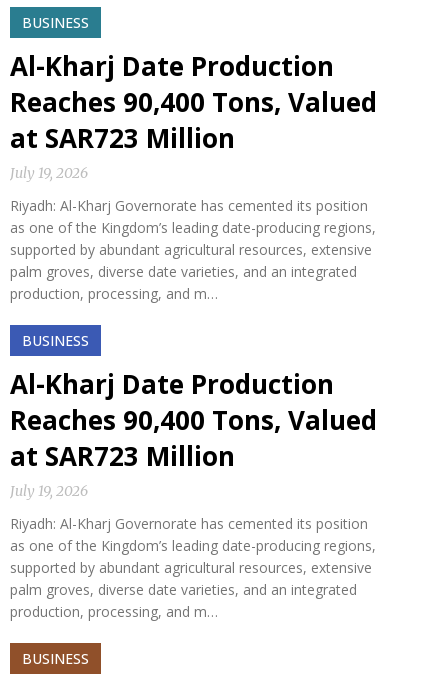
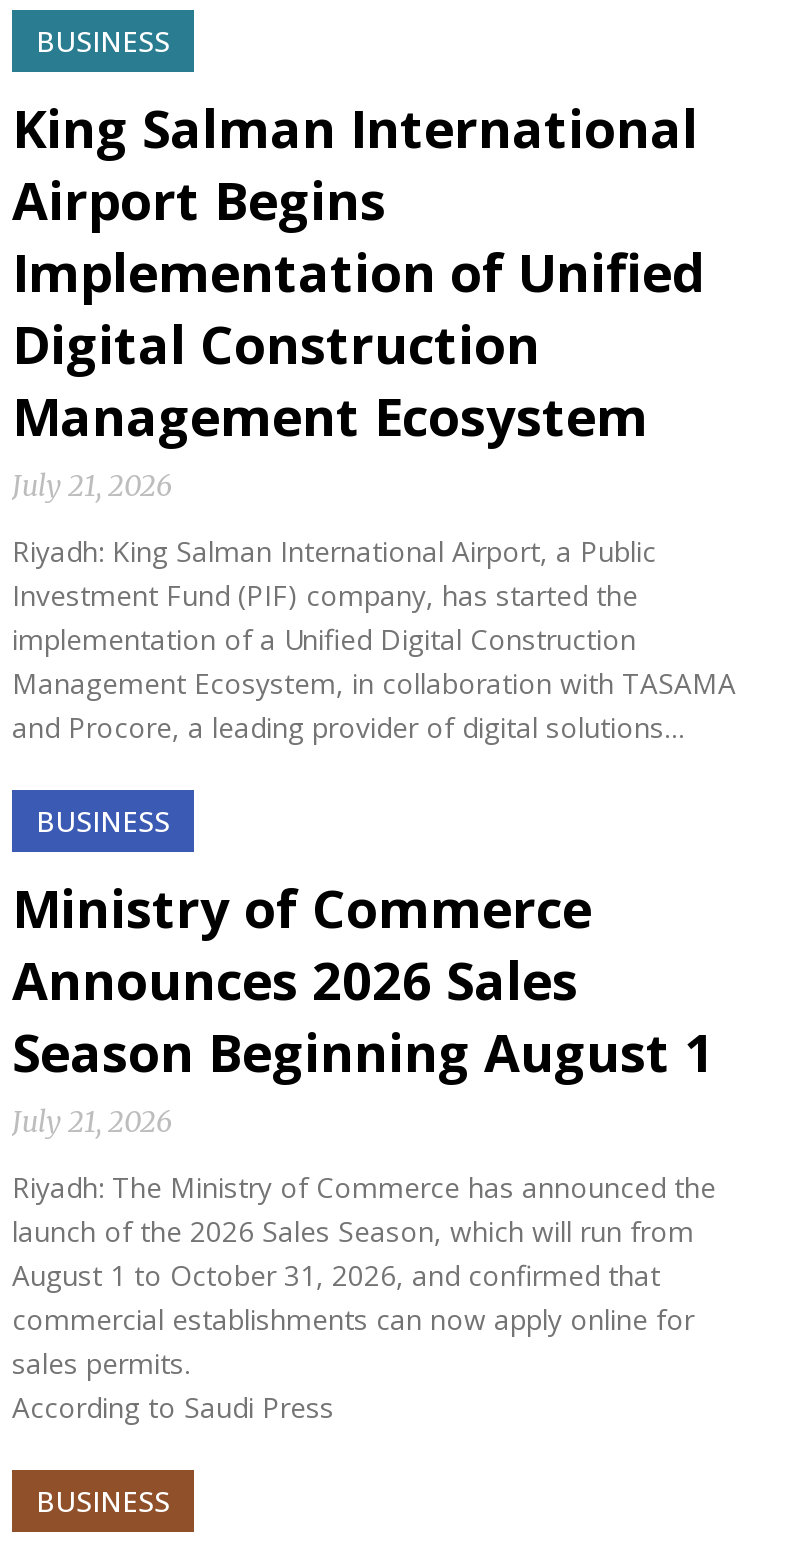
[10,48,377,182] Al-Kharj Date Production | Reaches 90,400 Tons, Valued | at SAR723 Million | July 19, 2026 -> [12,92,704,504] King Salman International | Airport Begins | Implementation of Unified | Digital Construction | Management Ecosystem | July 21, 2026
[10,196,376,303] Riyadh: Al-Kharj Governorate has cemented its position | as one of the Kingdom’s leading date-producing regions, | supported by abundant agricultural resources, extensive | palm groves, diverse date varieties, and an integrated | production, processing, and m… -> [12,532,736,746] Riyadh: King Salman International Airport, a Public | Investment Fund (PIF) company, has started the | implementation of a Unified Digital Construction | Management Ecosystem, in collaboration with TASAMA | and Procore, a leading provider of digital solutions…
[10,366,377,500] Al-Kharj Date Production | Reaches 90,400 Tons, Valued | at SAR723 Million | July 19, 2026 -> [12,872,714,1140] Ministry of Commerce | Announces 2026 Sales | Season Beginning August 1 | July 21, 2026
[10,514,376,621] Riyadh: Al-Kharj Governorate has cemented its position | as one of the Kingdom’s leading date-producing regions, | supported by abundant agricultural resources, extensive | palm groves, diverse date varieties, and an integrated | production, processing, and m… -> [12,1168,716,1426] Riyadh: The Ministry of Commerce has announced the | launch of the 2026 Sales Season, which will run from | August 1 to October 31, 2026, and confirmed that | commercial establishments can now apply online for | sales permits. | According to Saudi Press

